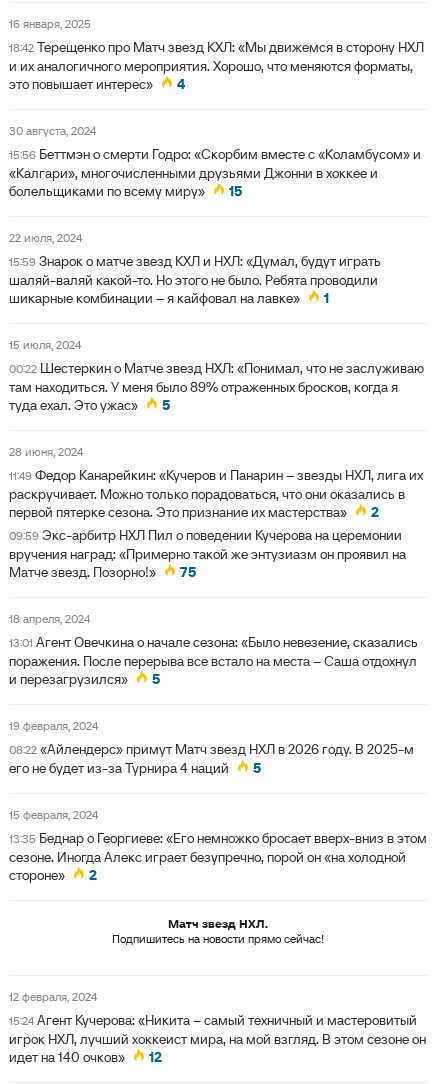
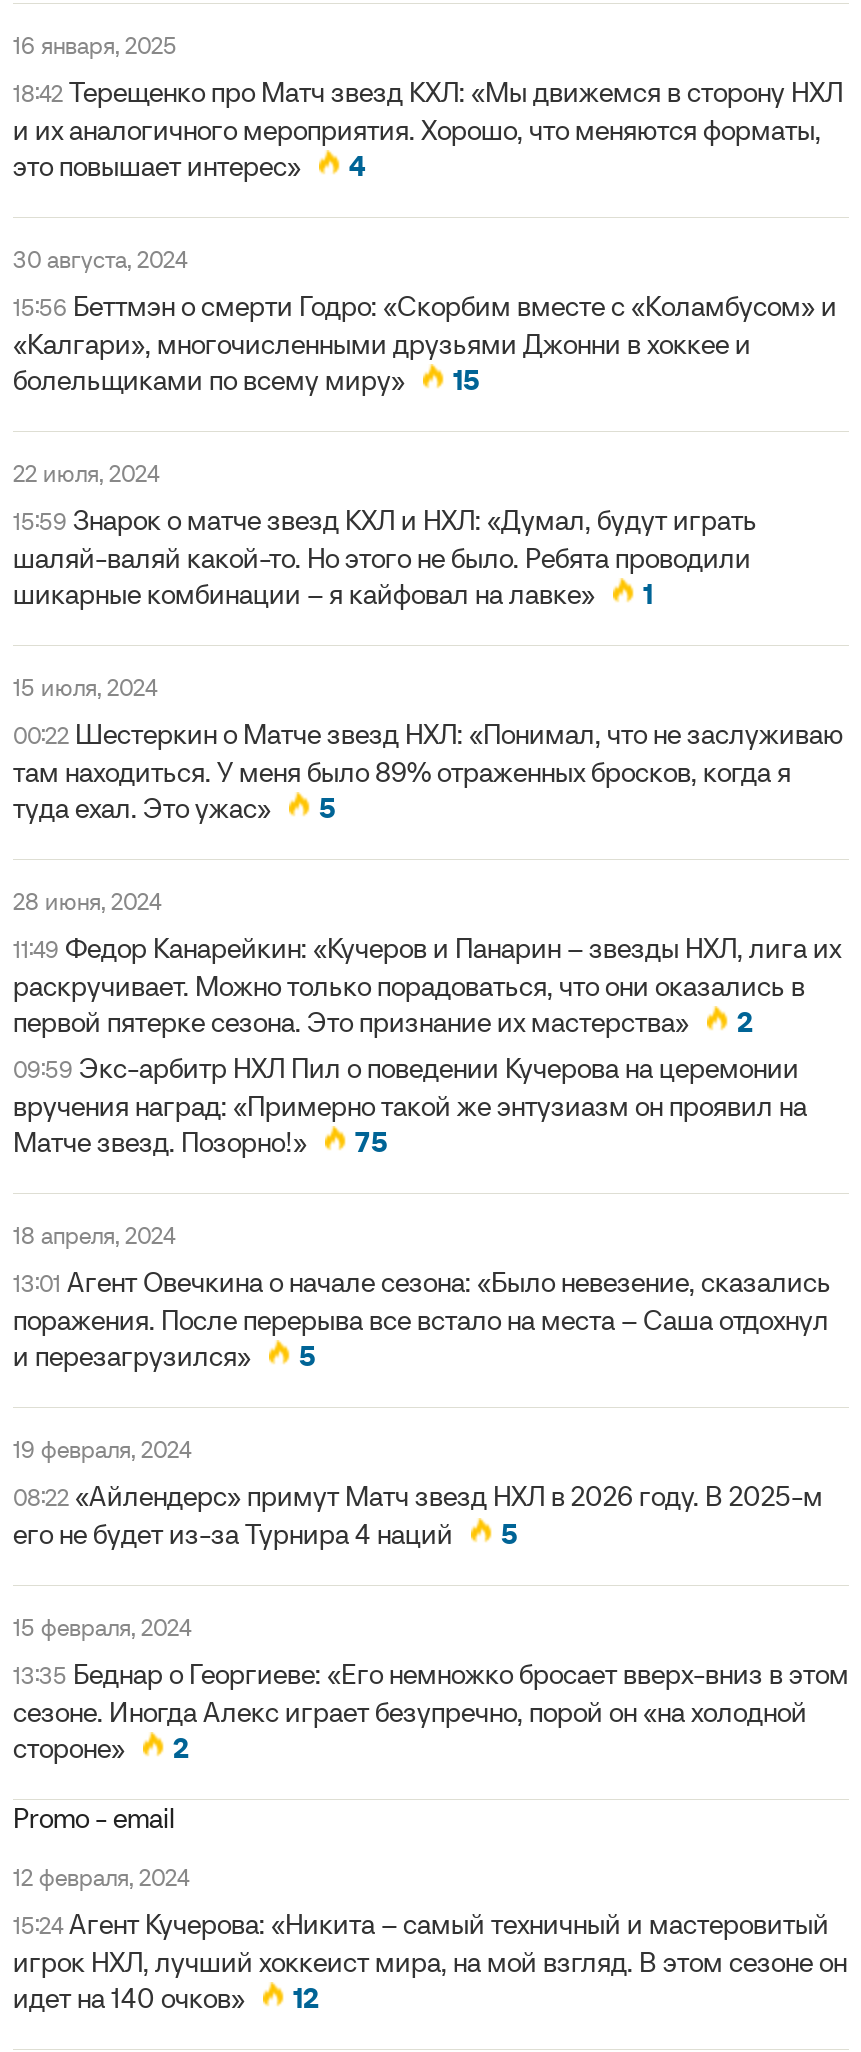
[112,916,324,946] Матч звезд НХЛ. | Подпишитесь на новости прямо сейчас! -> [13,1800,175,1836] Promo - email

